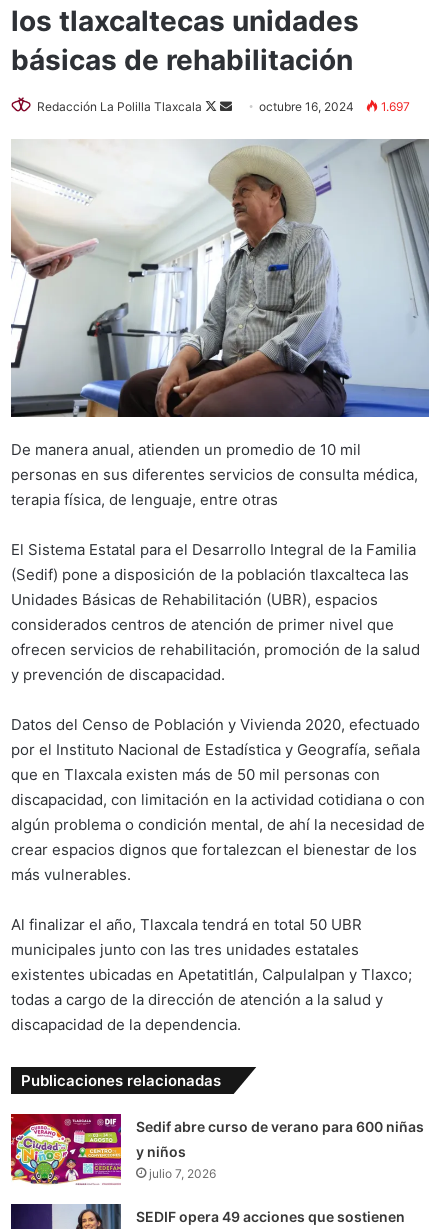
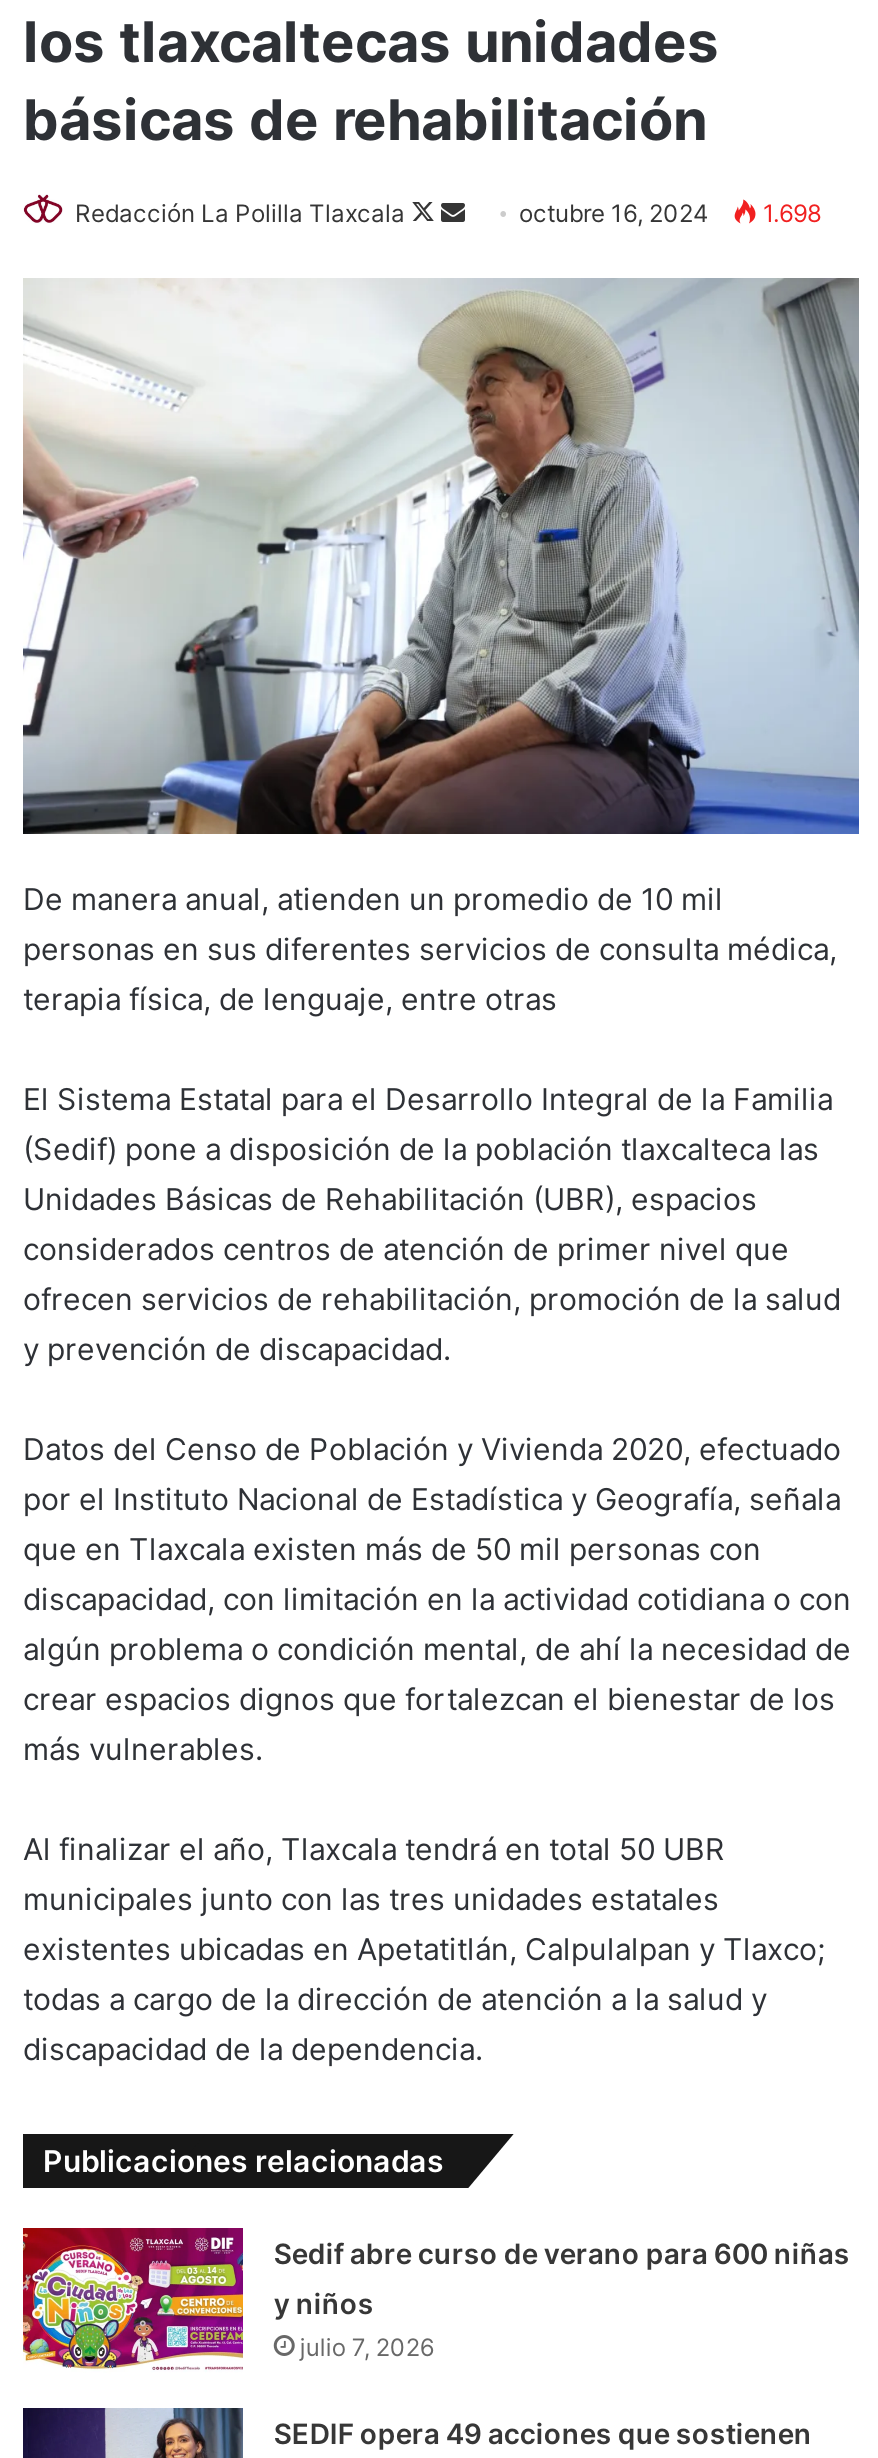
[378,98,410,113] 1.697 -> [757,197,821,227] 1.698

